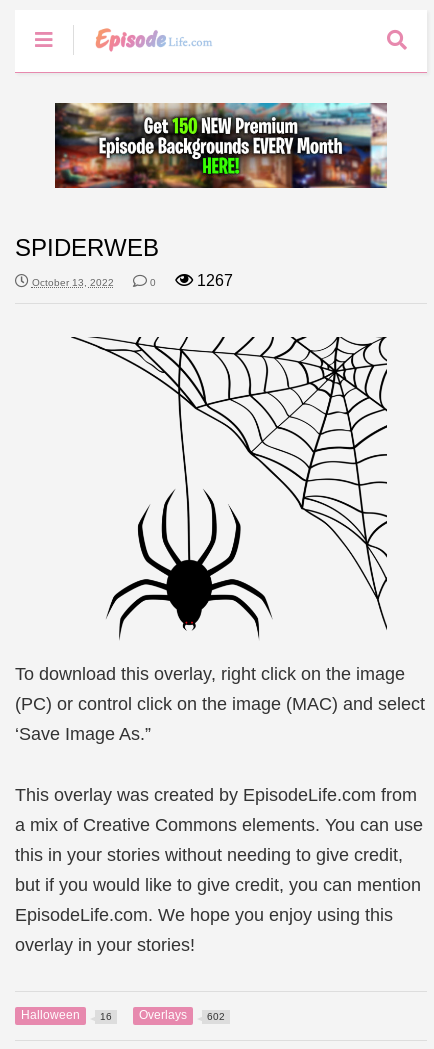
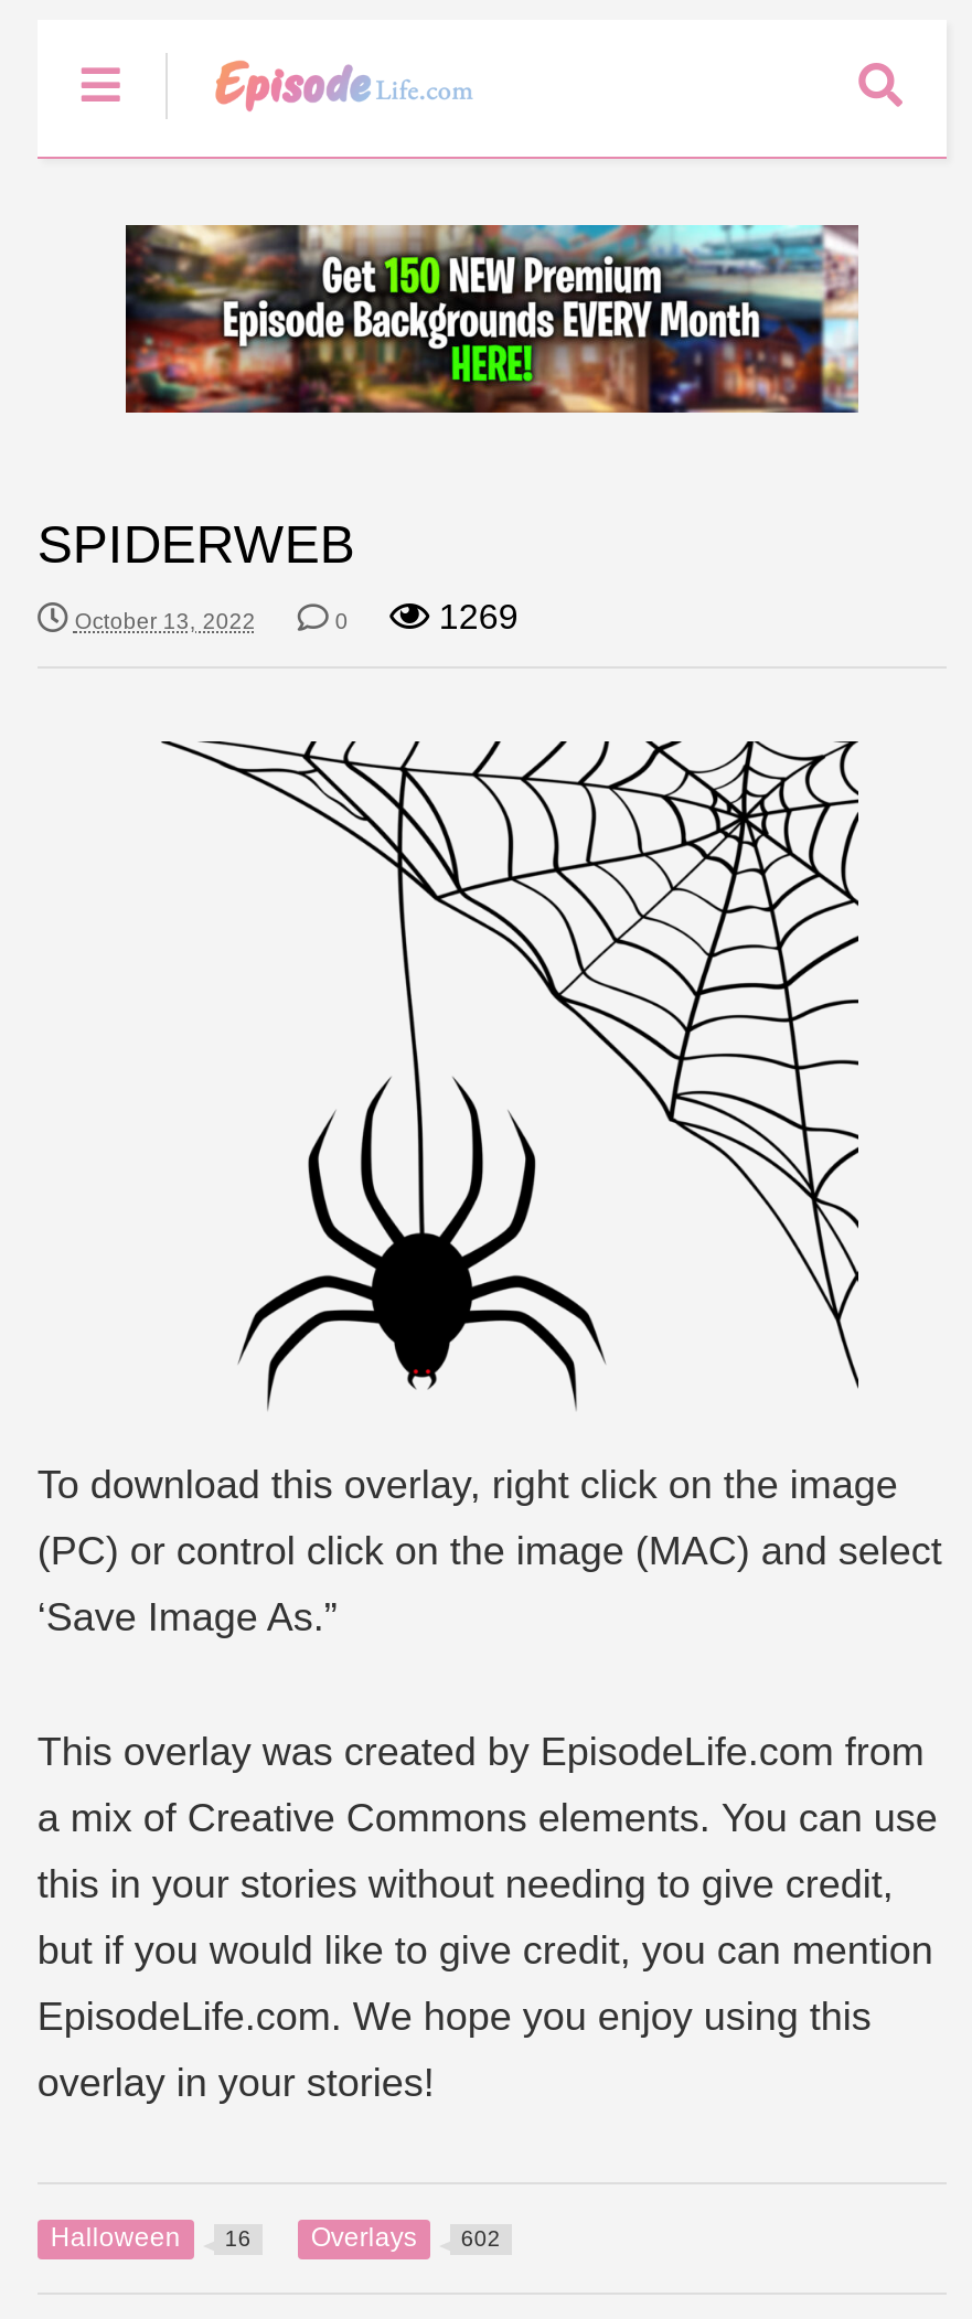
[197,272,233,289] 1267 -> [439,597,518,635] 1269

